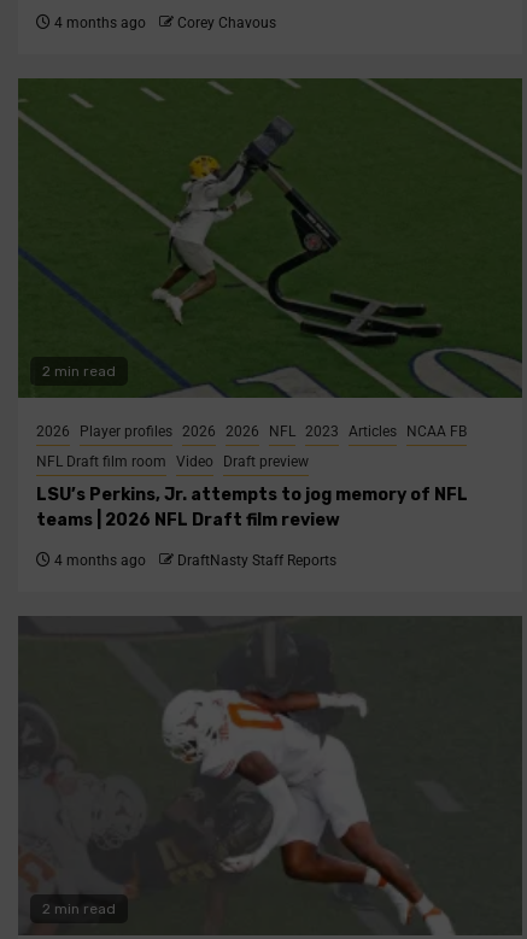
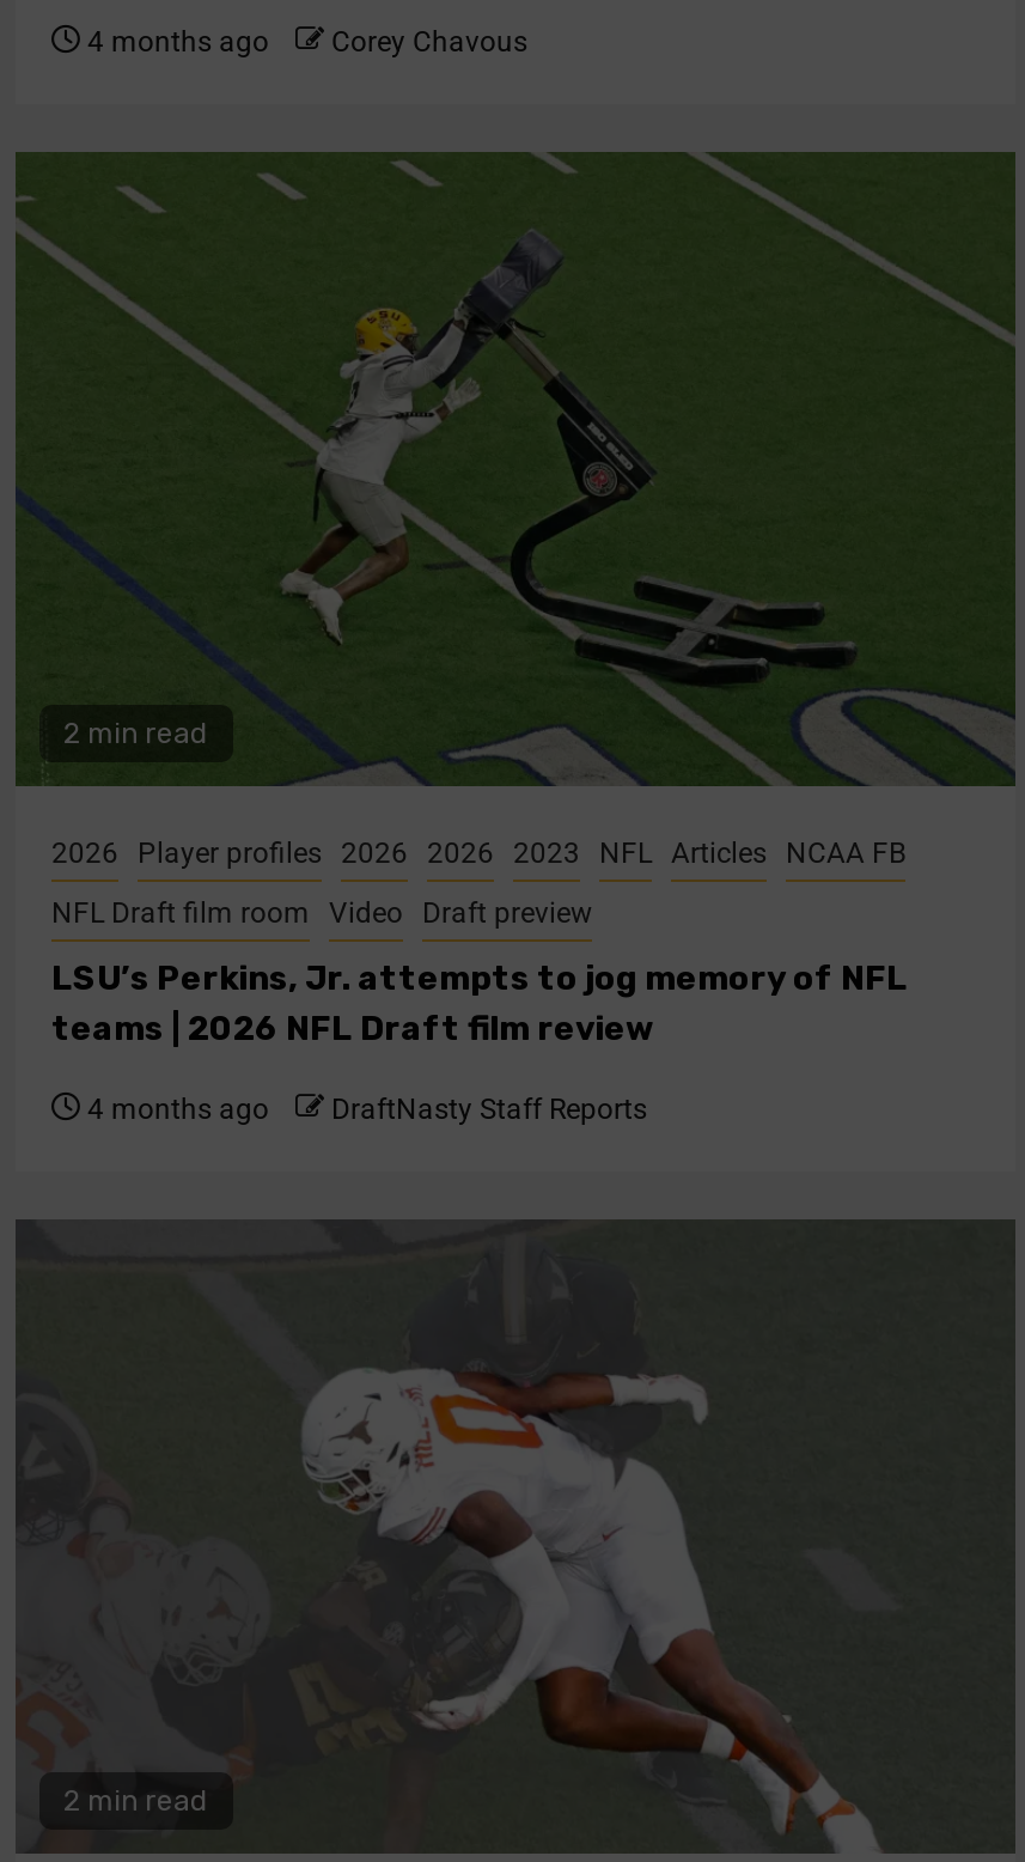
[36,423,467,439] 2026 Player profiles 2026 2026 NFL 2023 Articles NCAA FB -> [51,838,905,871] 2026 Player profiles 2026 2026 2023 NFL Articles NCAA FB

